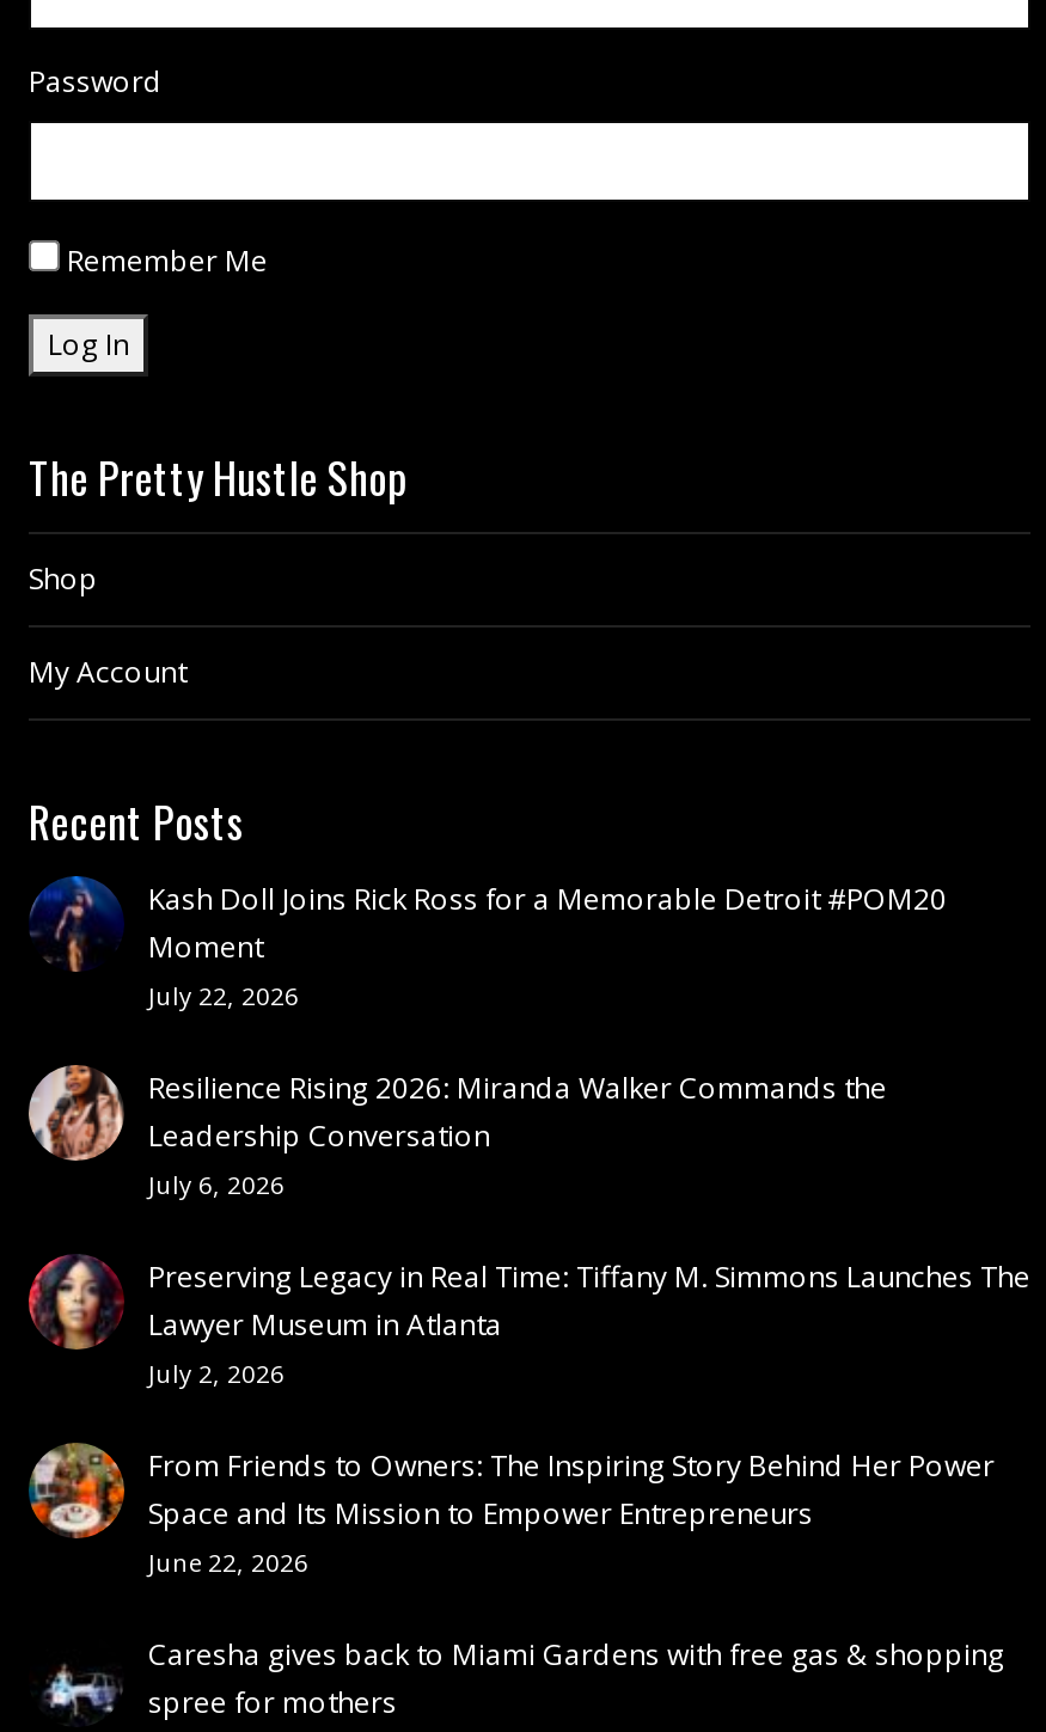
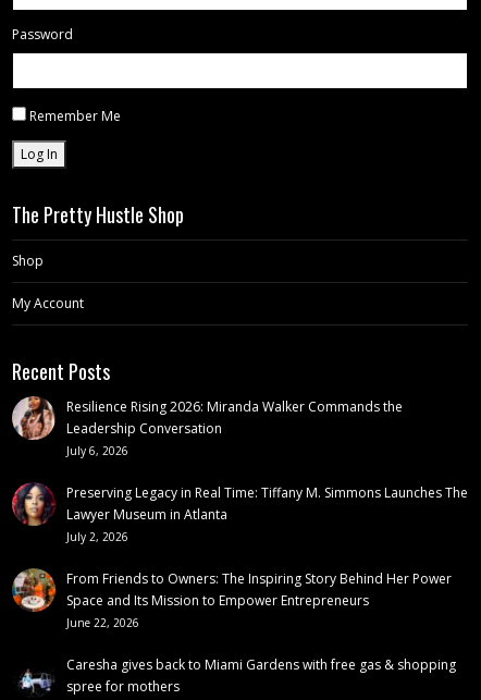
[29,874,947,1012] [image] | Kash Doll Joins Rick Ross for a Memorable Detroit #POM20 | Moment | July 22, 2026 -> none

